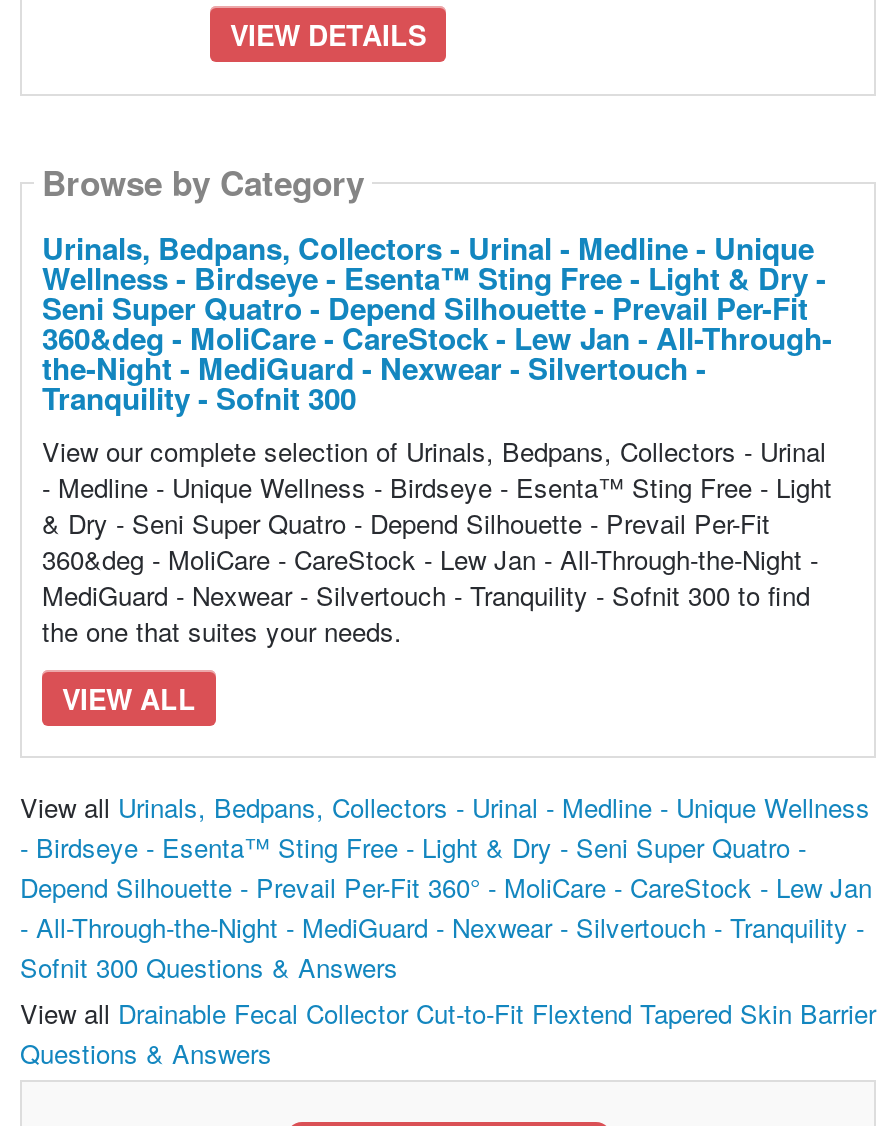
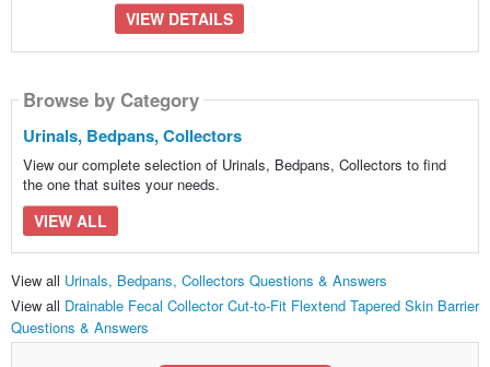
[42,226,832,614] Urinals, Bedpans, Collectors - Urinal - Medline - Unique | Wellness - Birdseye - Esenta™ Sting Free - Light & Dry - | Seni Super Quatro - Depend Silhouette - Prevail Per-Fit | 360&deg - MoliCare - CareStock - Lew Jan - All-Through- | the-Night - MediGuard - Nexwear - Silvertouch - | Tranquility - Sofnit 300 | View our complete selection of Urinals, Bedpans, Collectors - Urinal | - Medline - Unique Wellness - Birdseye - Esenta™ Sting Free - Light | & Dry - Seni Super Quatro - Depend Silhouette - Prevail Per-Fit | 360&deg - MoliCare - CareStock - Lew Jan - All-Through-the-Night - | MediGuard - Nexwear - Silvertouch - Tranquility - Sofnit 300 to find -> [23,123,446,175] Urinals, Bedpans, Collectors | View our complete selection of Urinals, Bedpans, Collectors to find
[20,788,872,986] View all Urinals, Bedpans, Collectors - Urinal - Medline - Unique Wellness | - Birdseye - Esenta™ Sting Free - Light & Dry - Seni Super Quatro - | Depend Silhouette - Prevail Per-Fit 360° - MoliCare - CareStock - Lew Jan | - All-Through-the-Night - MediGuard - Nexwear - Silvertouch - Tranquility - | Sofnit 300 Questions & Answers -> [11,270,387,291] View all Urinals, Bedpans, Collectors Questions & Answers

